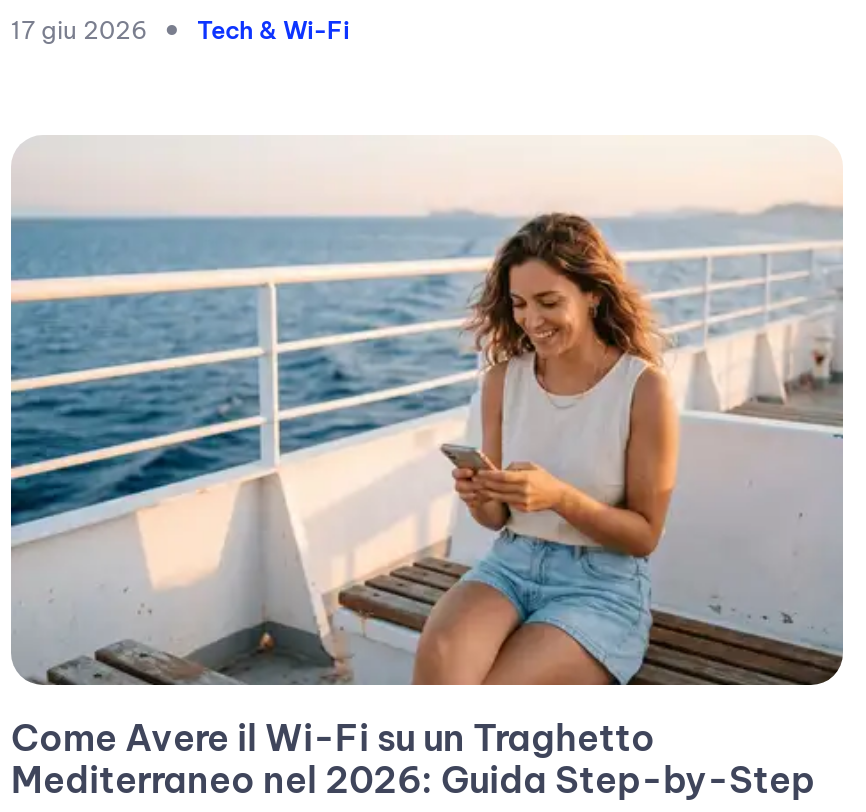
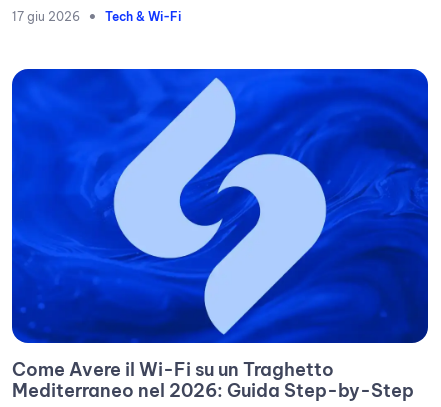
[9,136,845,688] [image] -> [11,68,429,344] [image]

